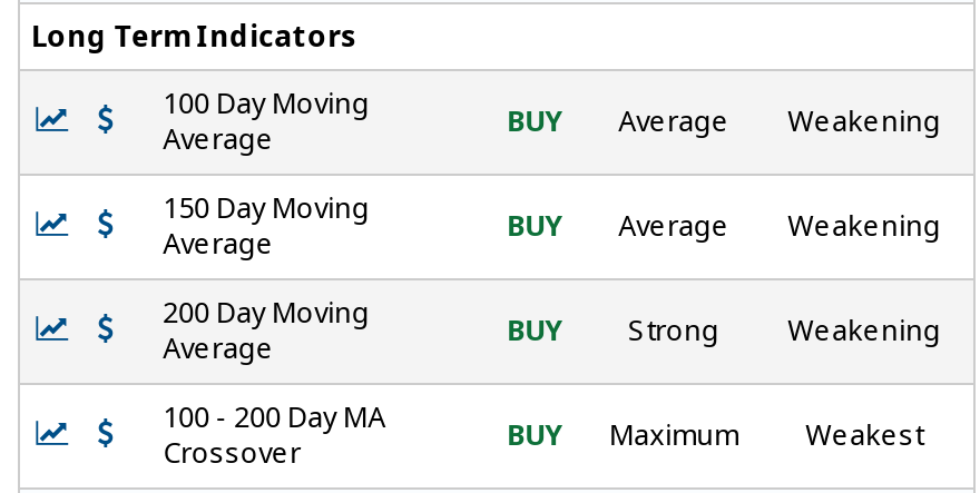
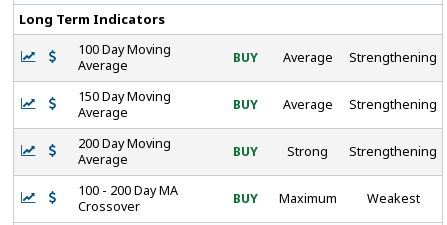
[788,103,941,141] Weakening -> [349,49,437,66] Strengthening
[788,208,941,245] Weakening -> [349,96,437,113] Strengthening
[788,312,941,350] Weakening -> [349,143,437,160] Strengthening

